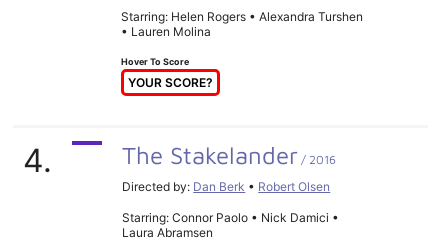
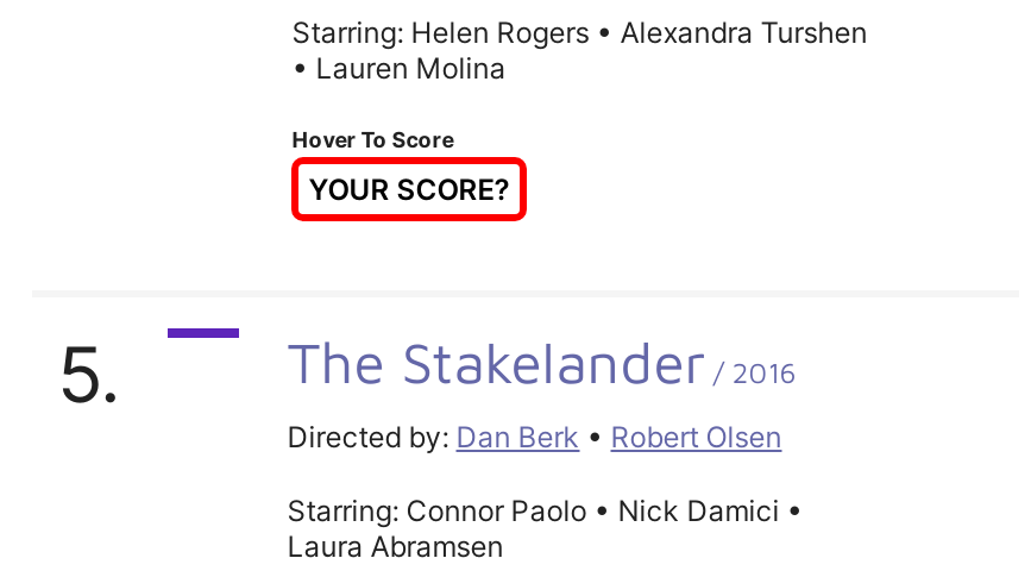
[23,141,52,180] 4. -> [57,328,121,421] 5.

